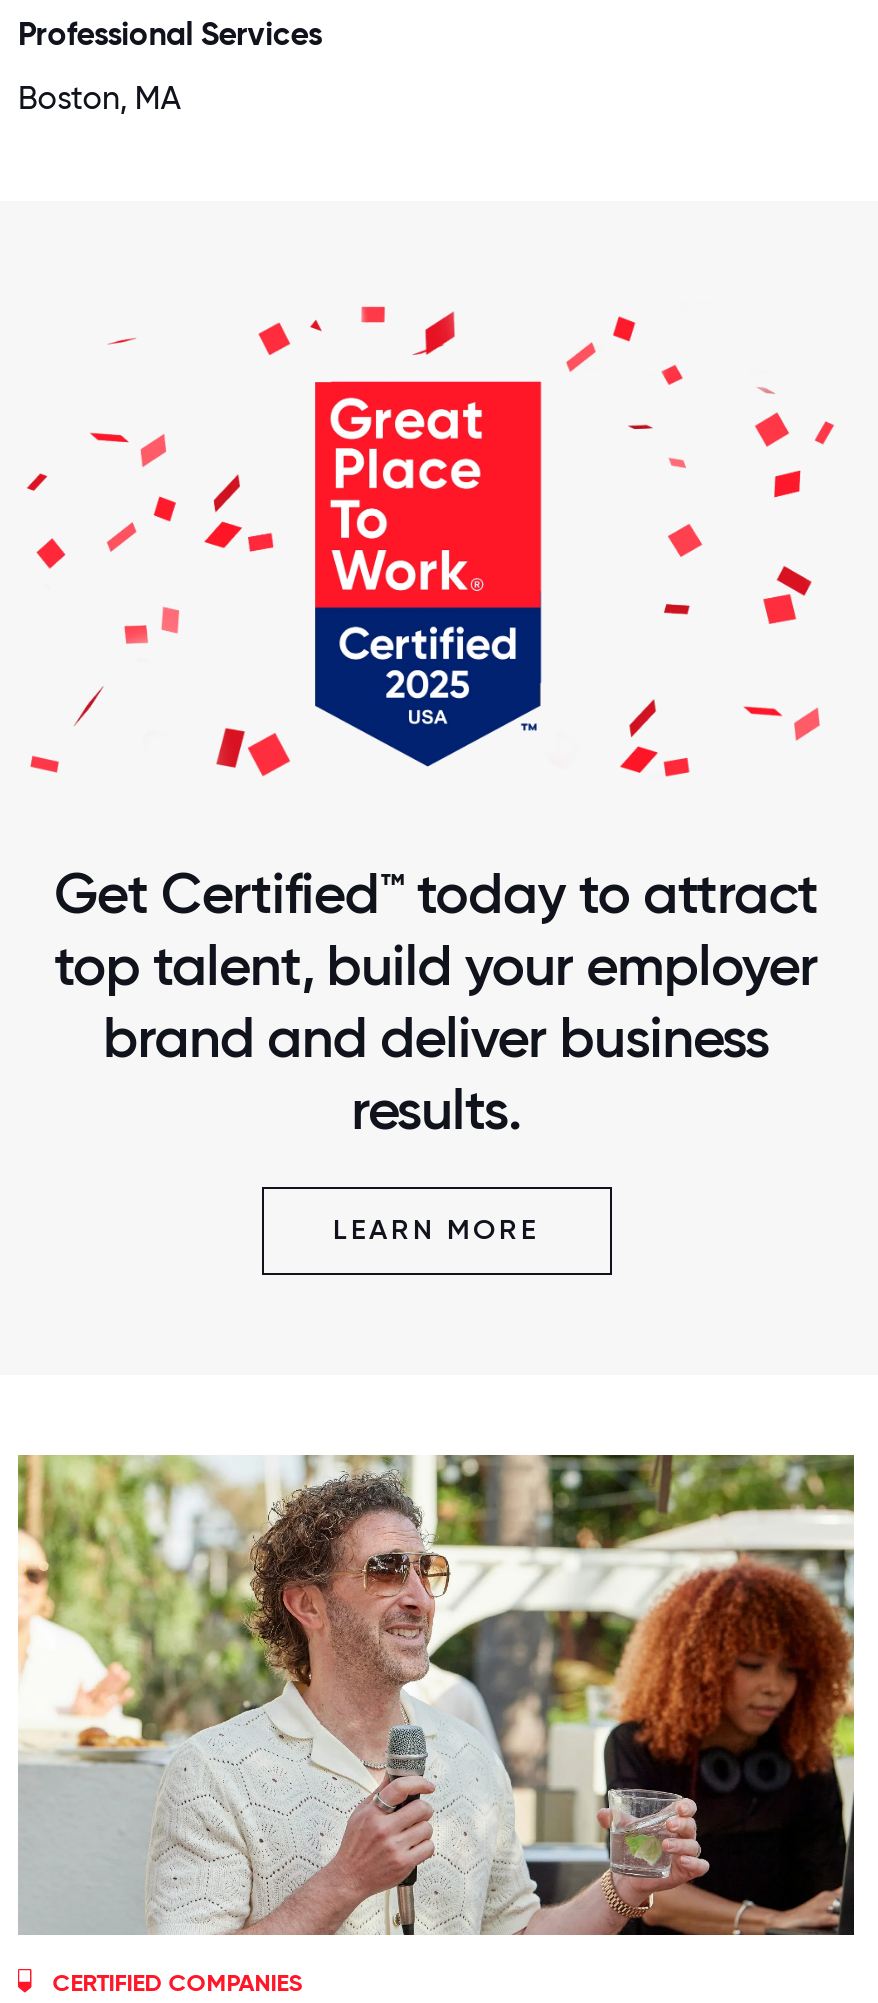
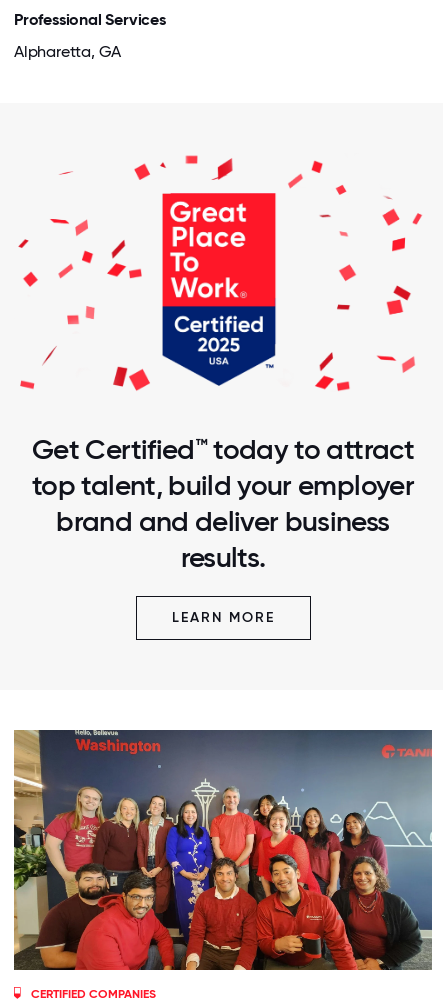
[18,78,180,116] Boston, MA -> [14,42,121,61] Alpharetta, GA
[18,1453,856,1937] [image] -> [13,729,433,971] [image]

